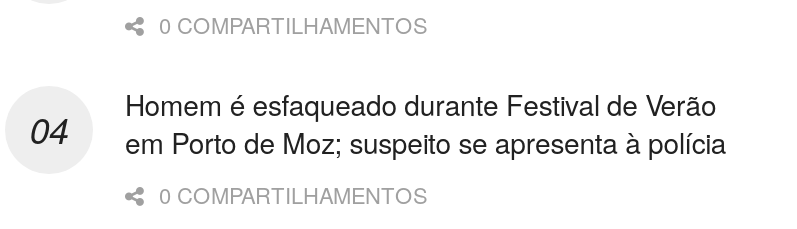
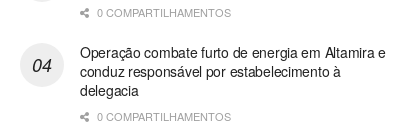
[125,84,726,162] Homem é esfaqueado durante Festival de Verão | em Porto de Moz; suspeito se apresenta à polícia -> [80,42,386,100] Operação combate furto de energia em Altamira e | conduz responsável por estabelecimento à | delegacia

